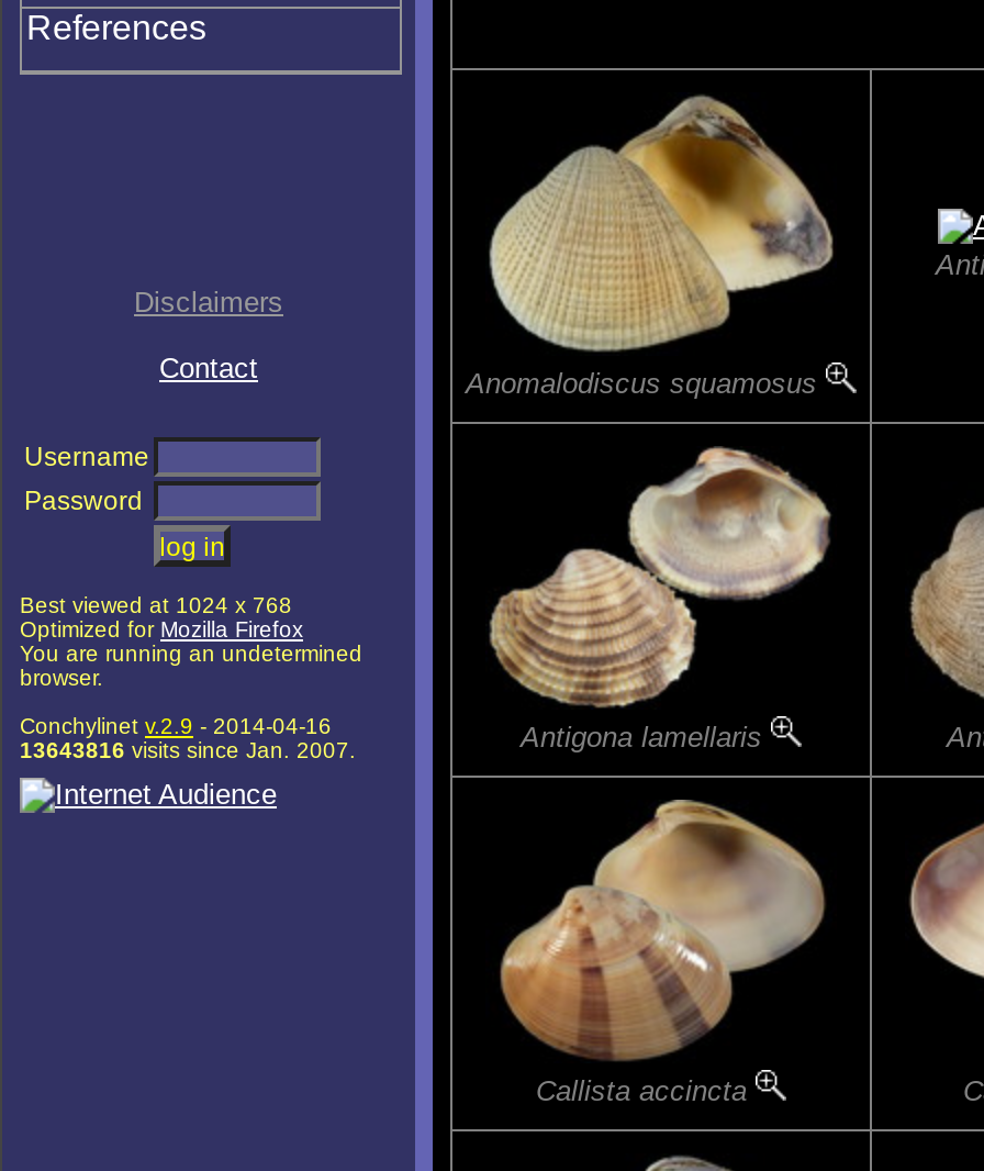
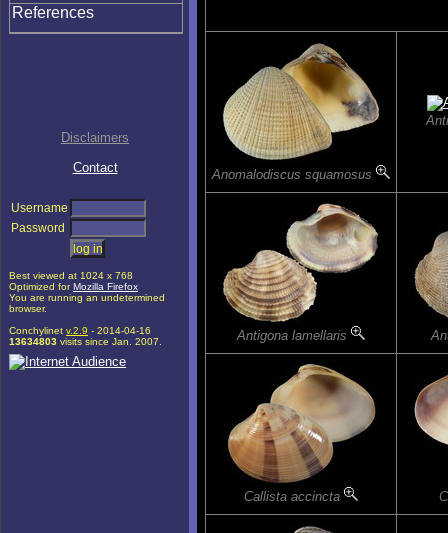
[20,738,356,762] 13643816 visits since Jan. 2007. -> [9,336,162,347] 13634803 visits since Jan. 2007.

